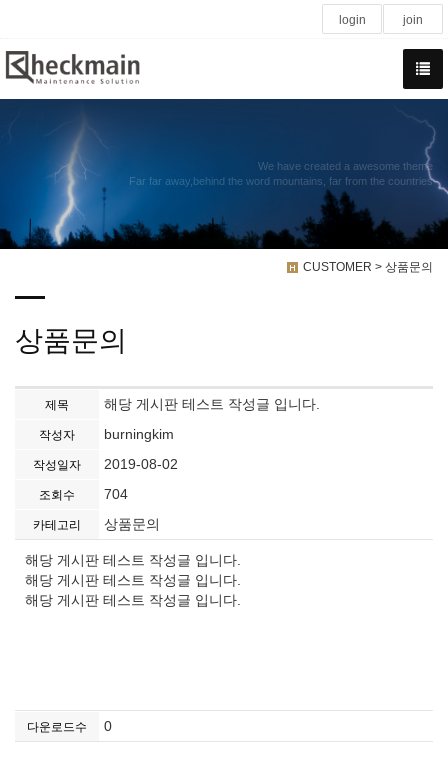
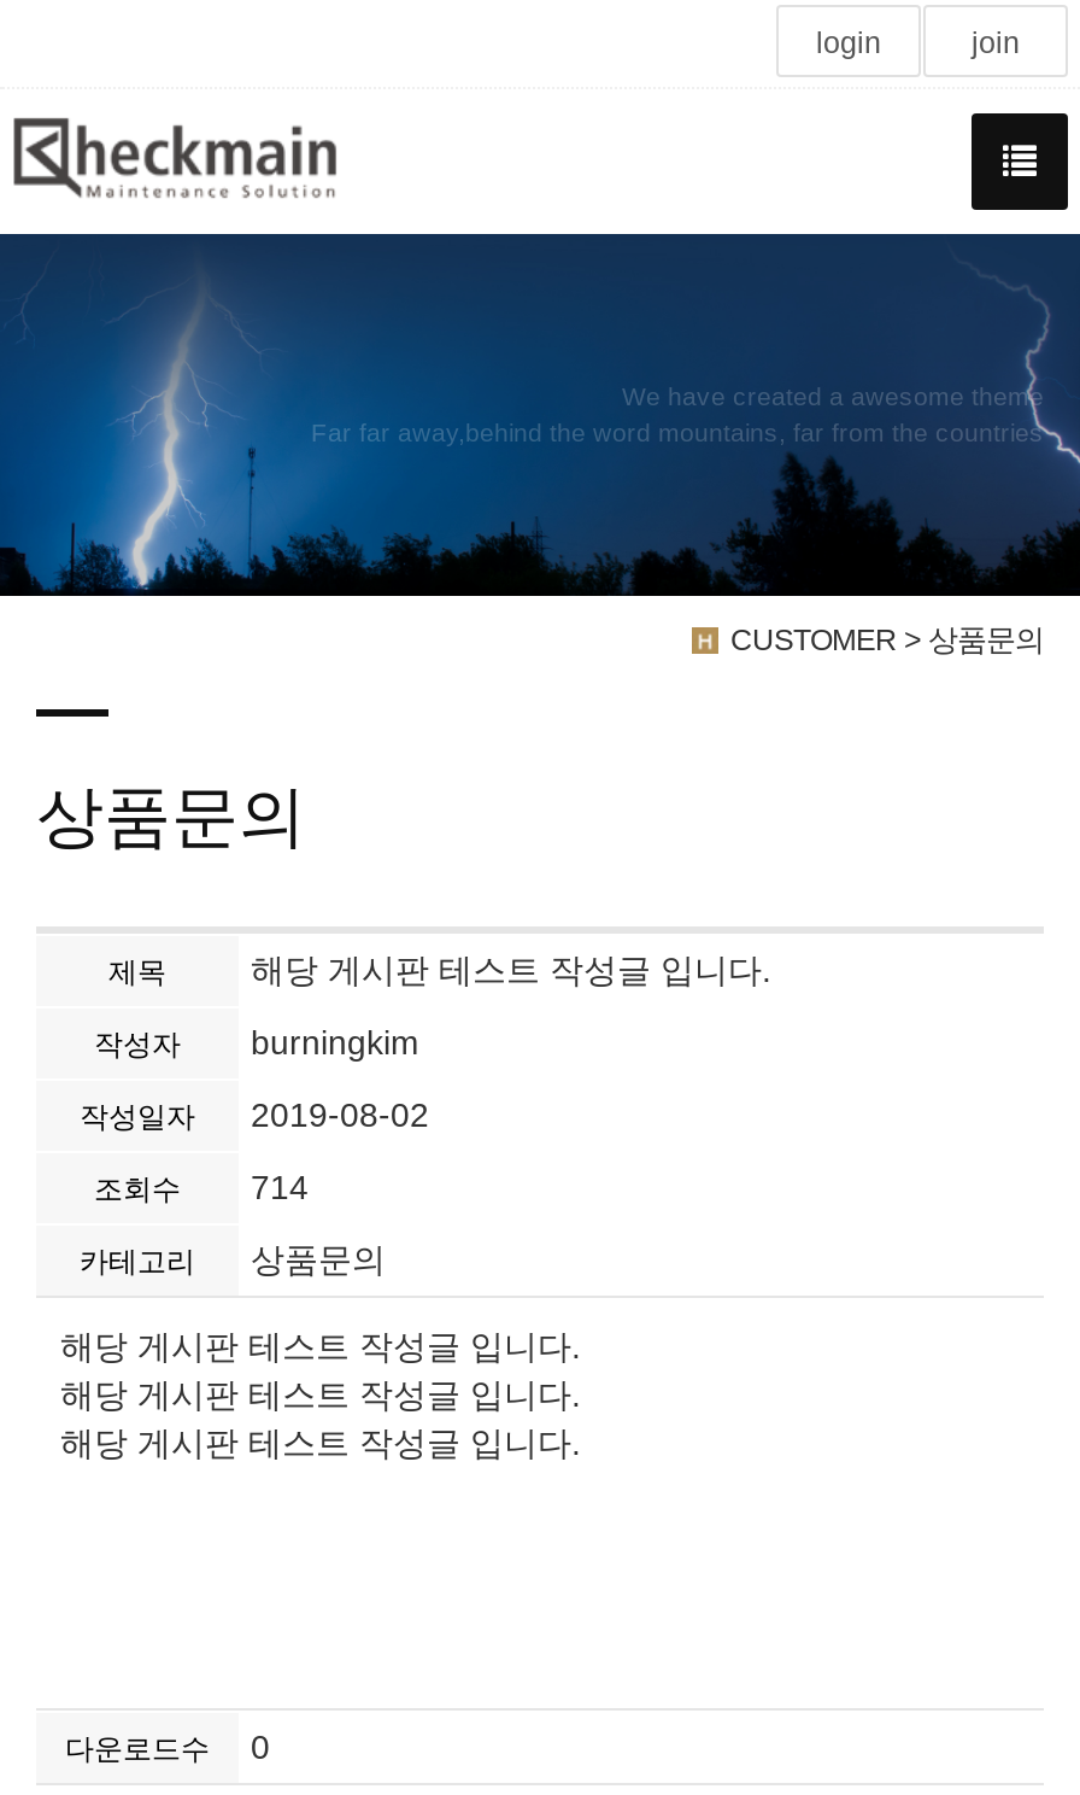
[104,486,128,502] 704 -> [251,1168,309,1207] 714

